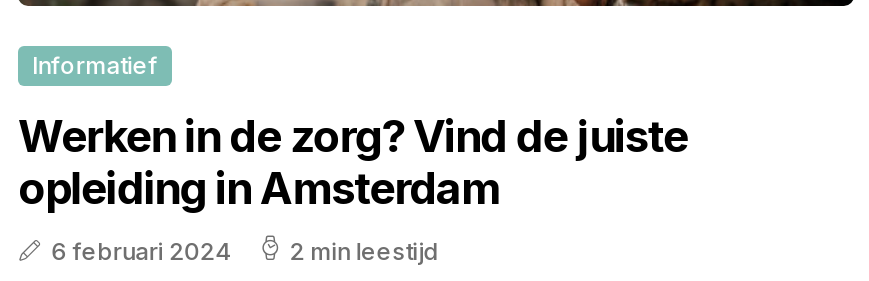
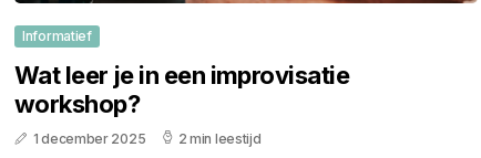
[18,111,688,267] Werken in de zorg? Vind de juiste | opleiding in Amsterdam | 6 februari 2024 -> [14,61,349,148] Wat leer je in een improvisatie | workshop? | 1 december 2025

